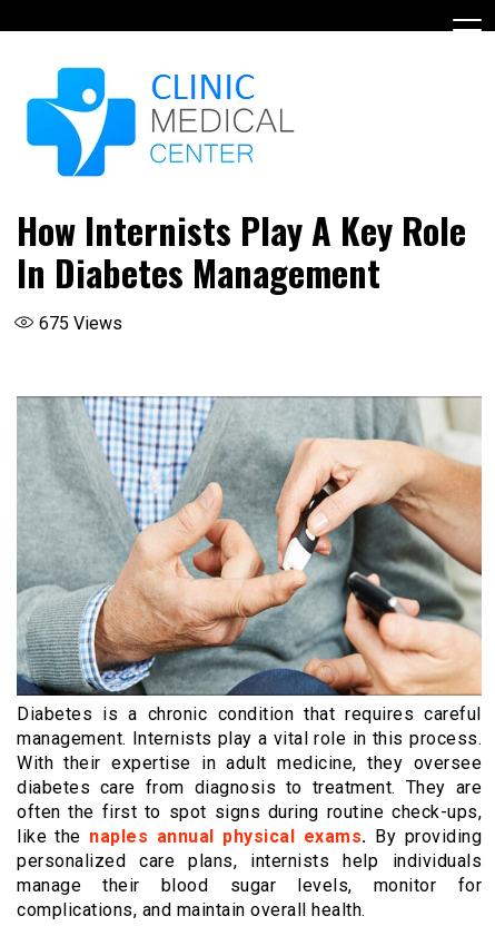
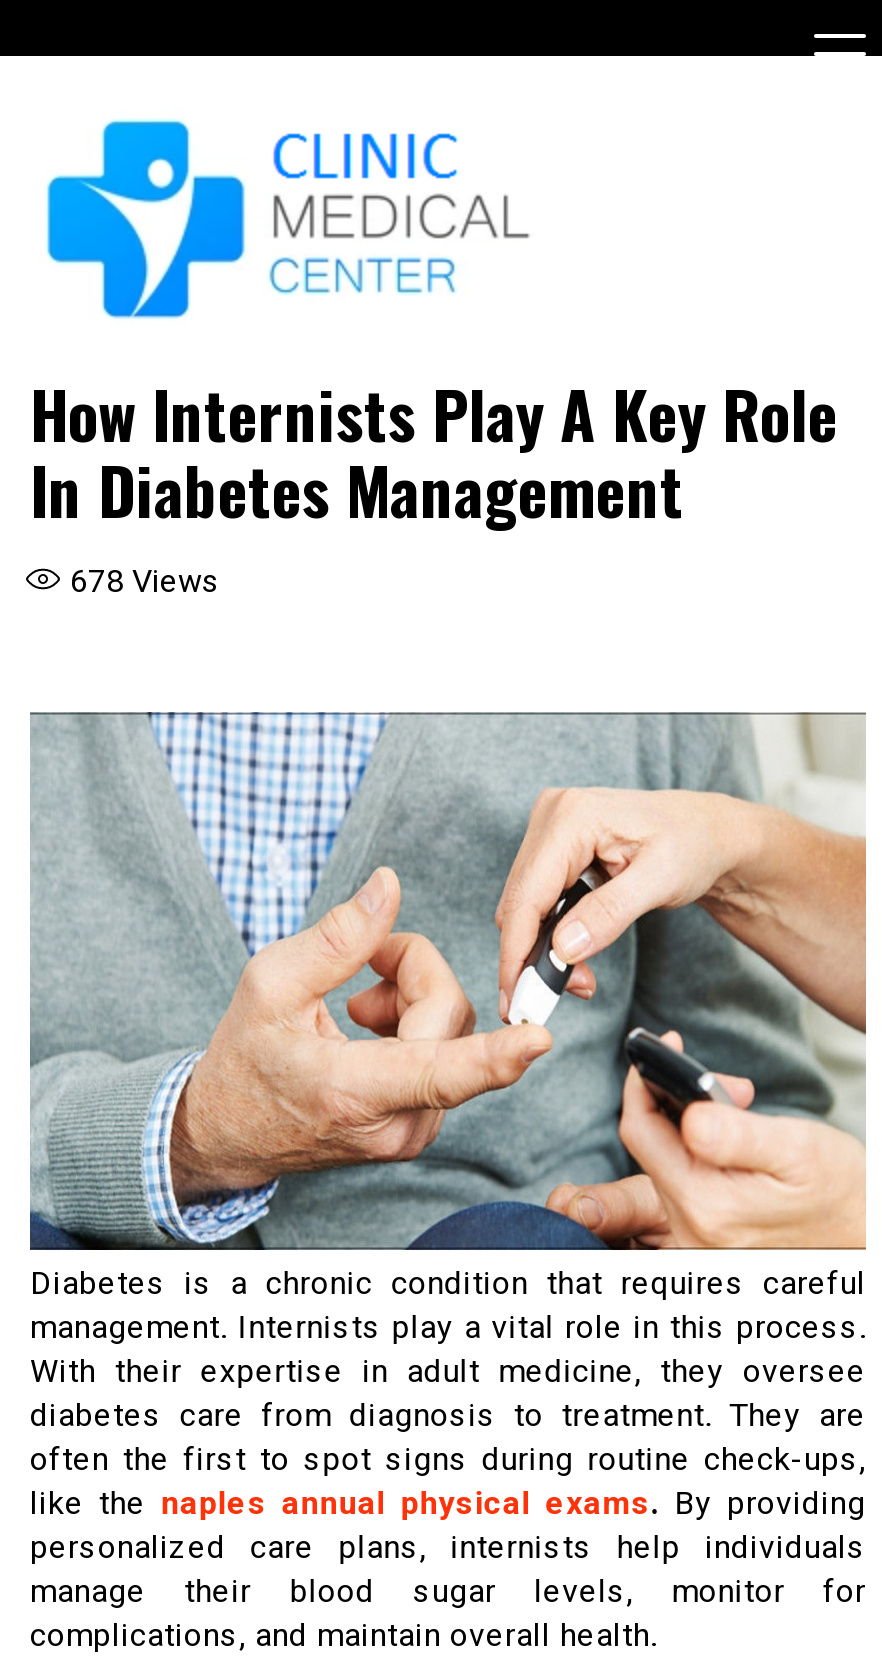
[39,313,122,334] 675 Views -> [70,562,220,600] 678 Views

